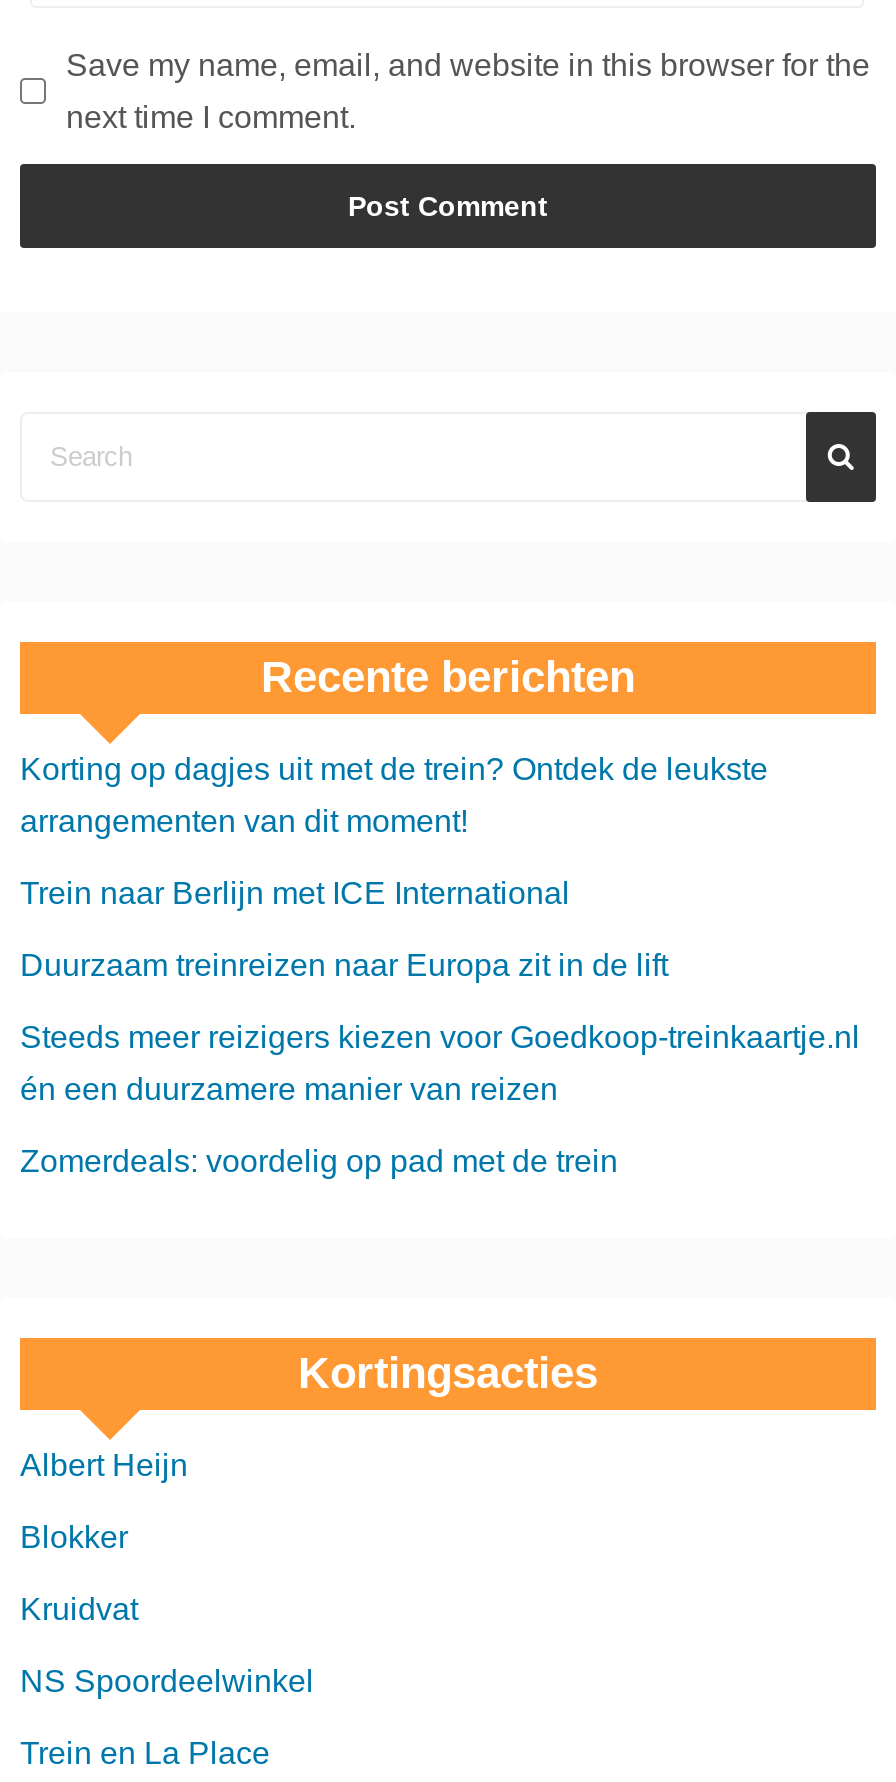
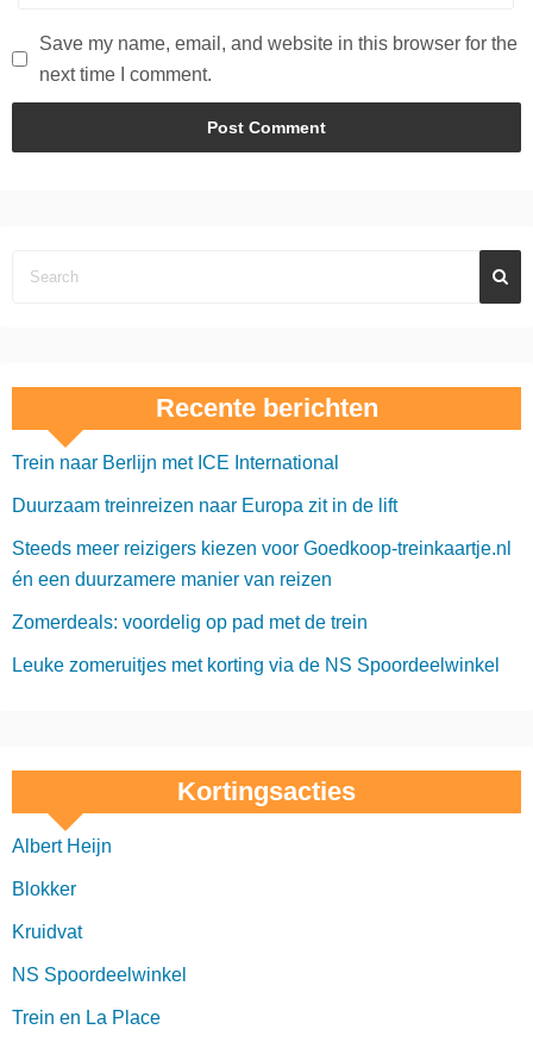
[20,751,768,837] Korting op dagjes uit met de trein? Ontdek de leukste | arrangementen van dit moment! -> none
moved [20,875,860,1177] -> [12,452,512,632]: Trein naar Berlijn met ICE International | Duurzaam treinreizen naar Europa zit in de lift | Steeds meer reizigers kiezen voor Goedkoop-treinkaartje.nl | én een duurzamere manier van reizen | Zomerdeals: voordelig op pad met de trein
none -> [12,655,500,675] Leuke zomeruitjes met korting via de NS Spoordeelwinkel

